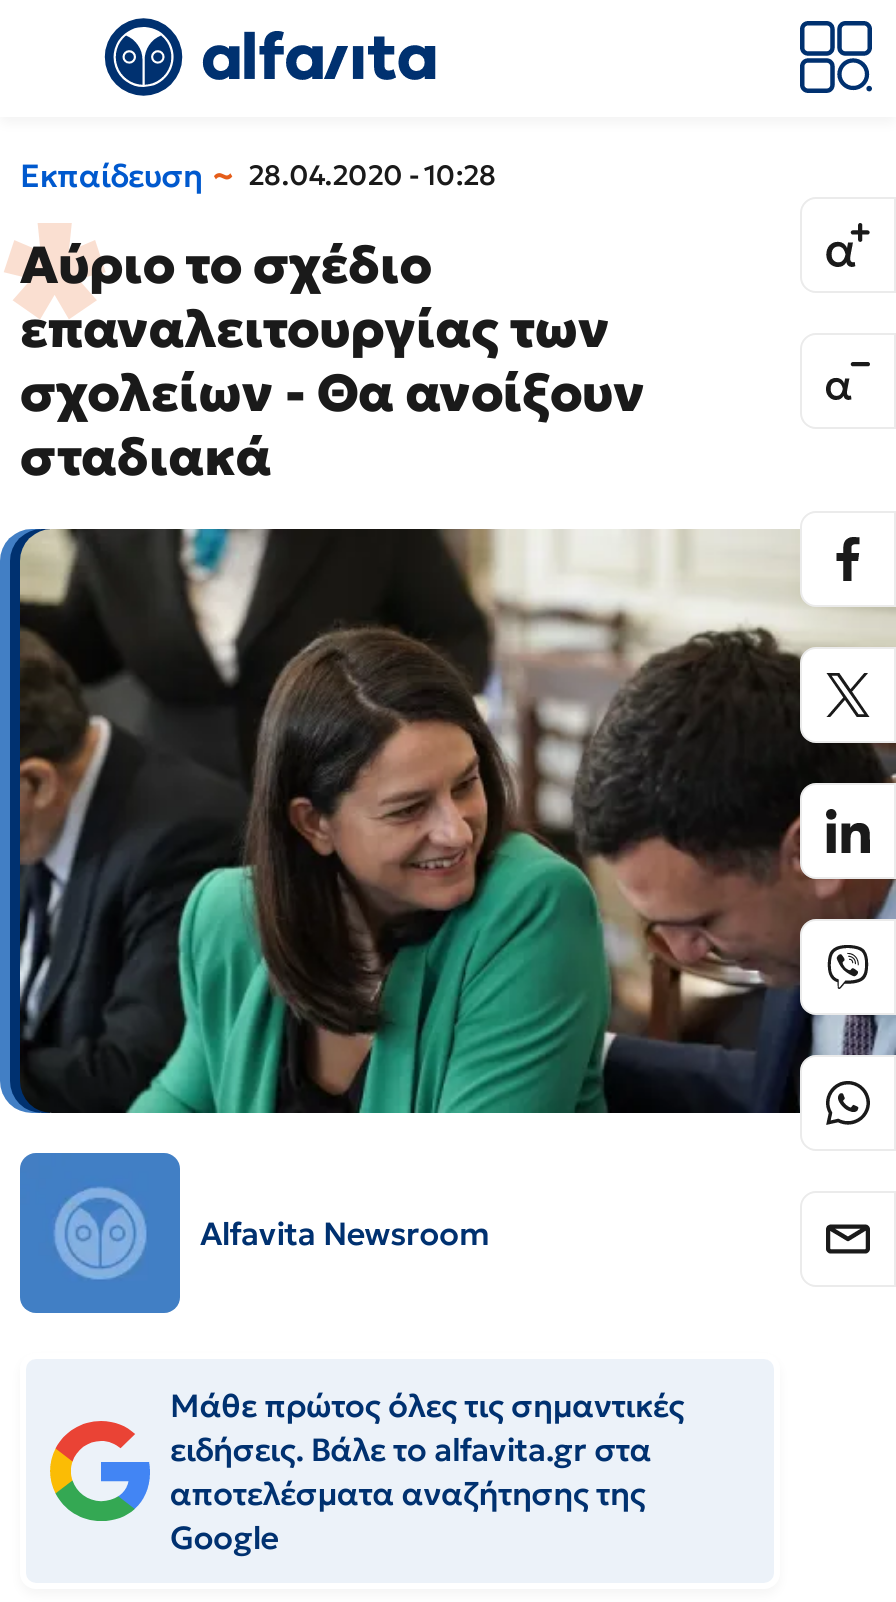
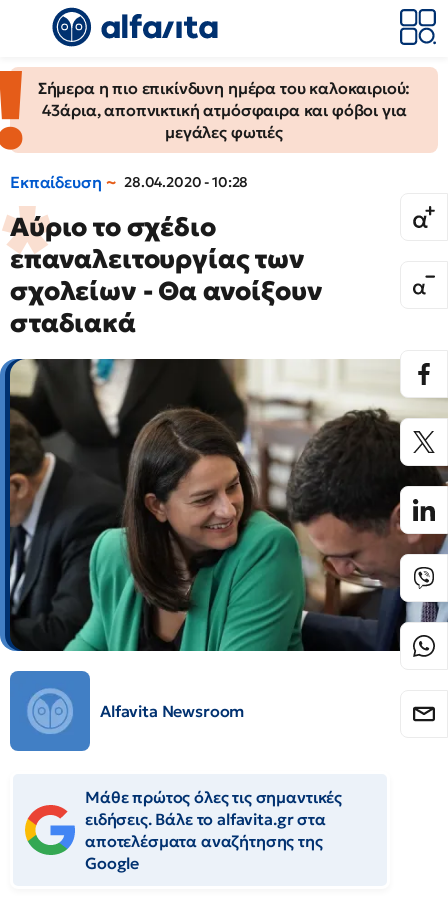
none -> [3,67,438,152] [image] | Σήμερα η πιο επικίνδυνη ημέρα του καλοκαιριού: | 43άρια, αποπνικτική ατμόσφαιρα και φόβοι για | μεγάλες φωτιές

